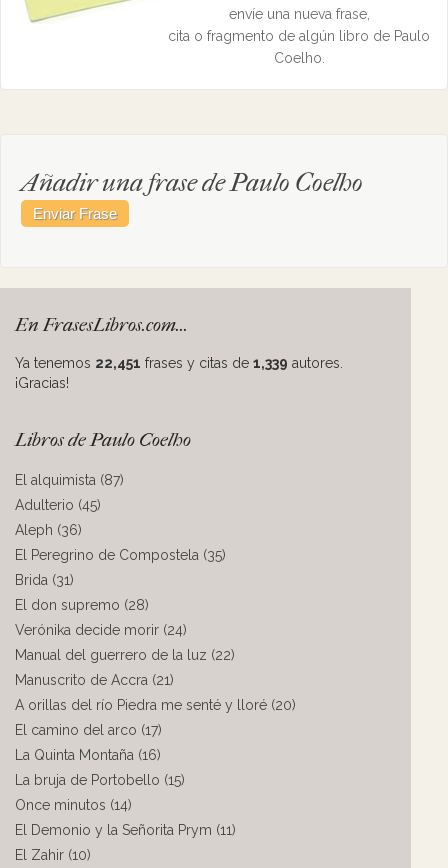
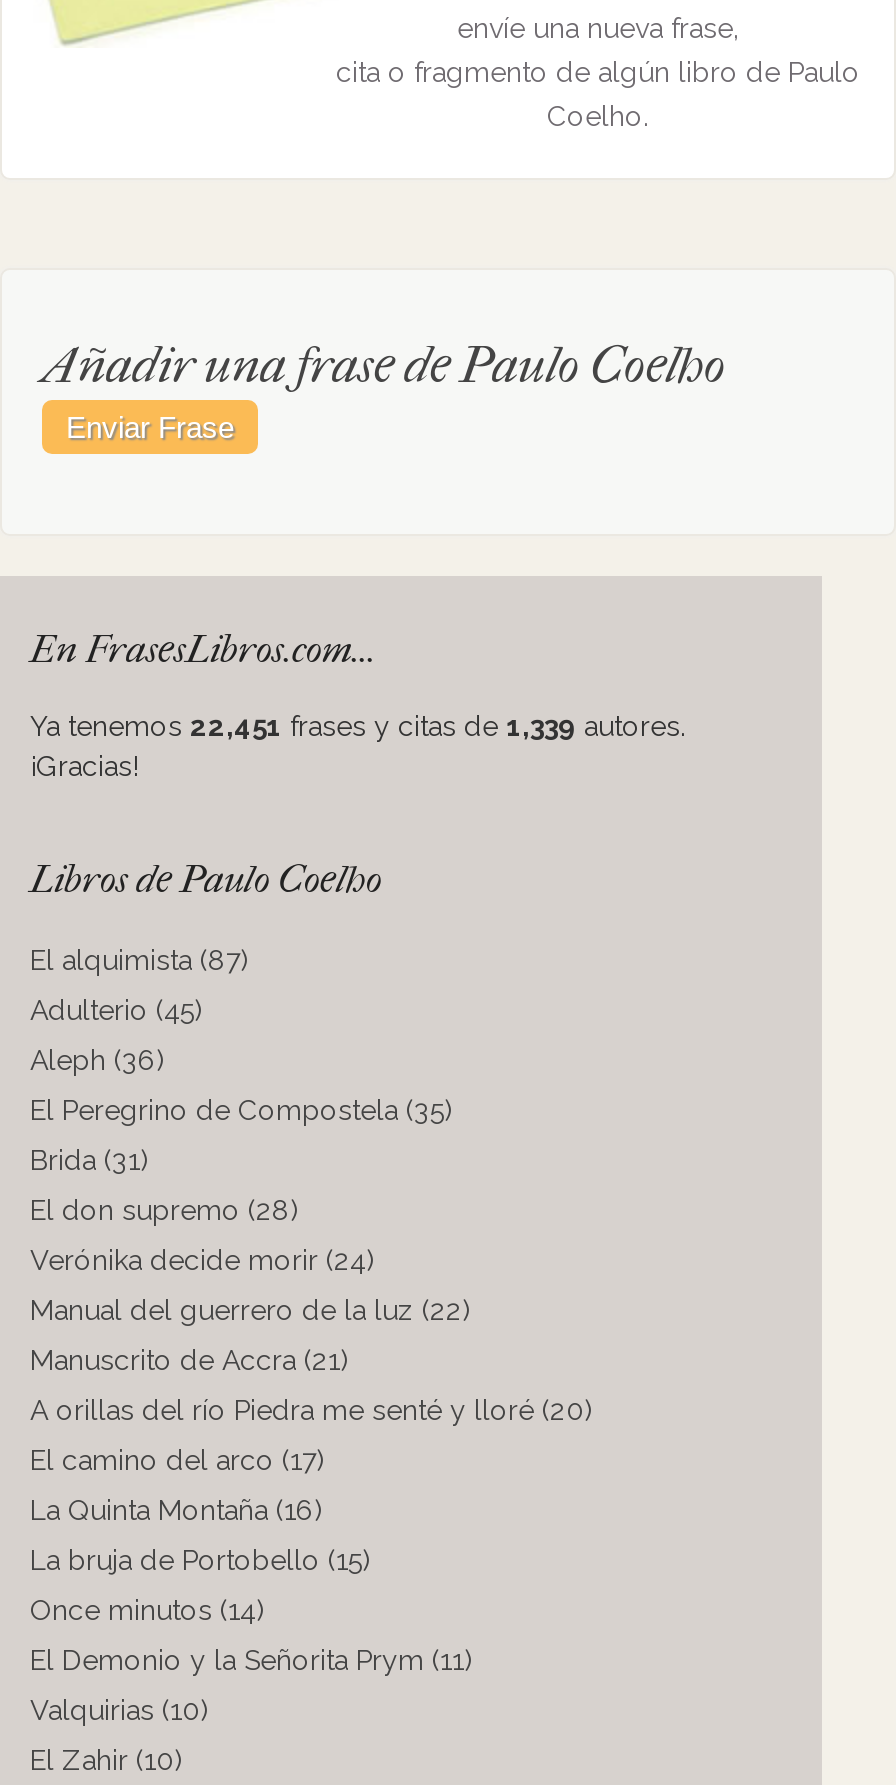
none -> [30,1694,208,1726] Valquirias (10)

